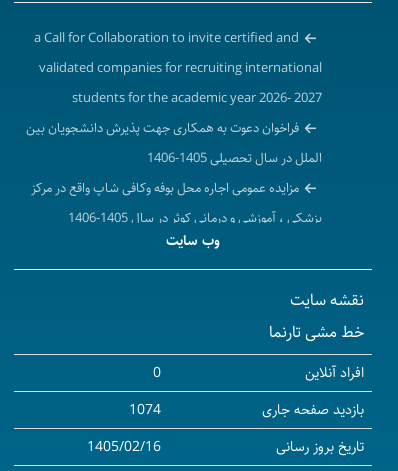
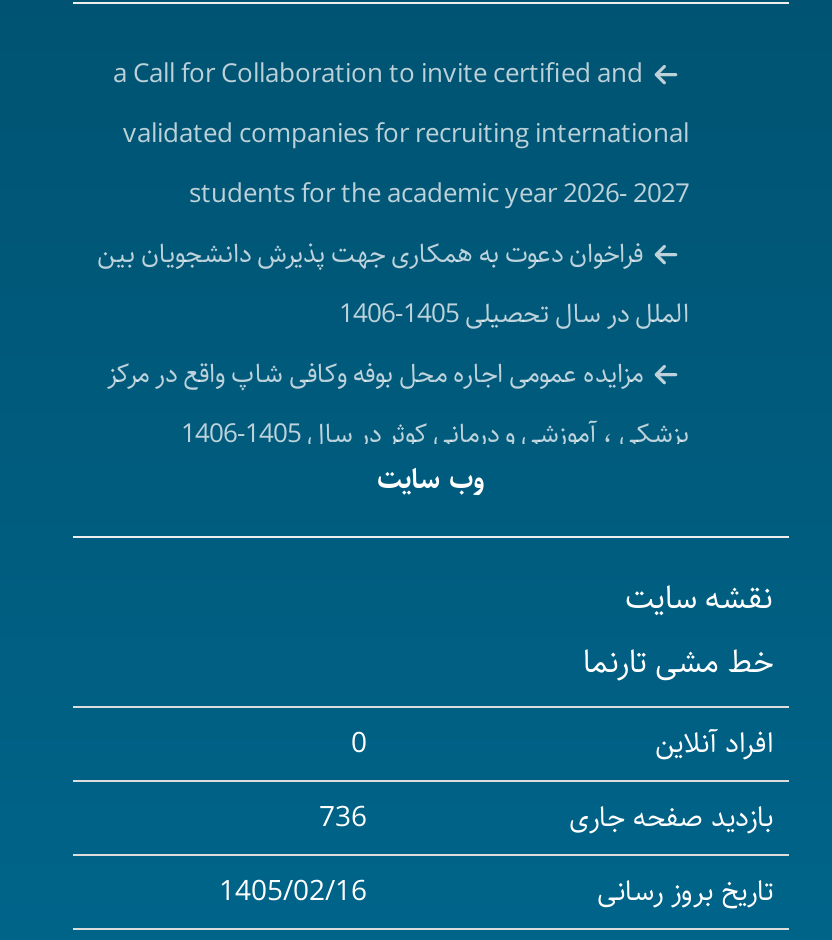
[129,399,161,421] 1074 -> [319,796,367,840] 736

